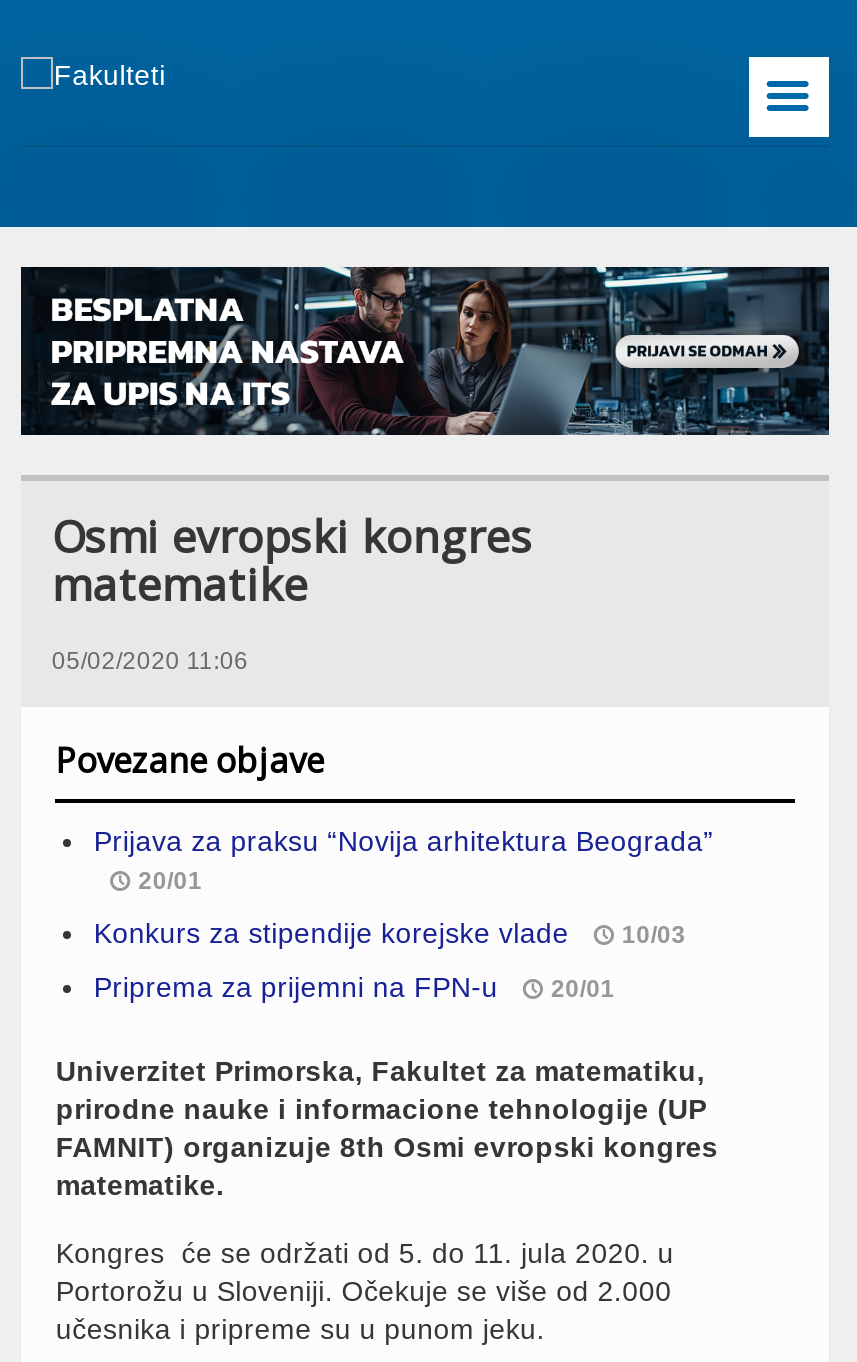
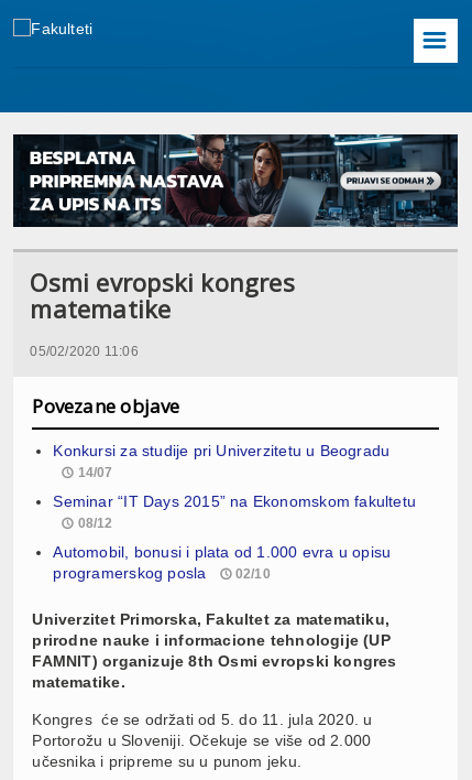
[94,825,714,895] Prijava za praksu “Novija arhitektura Beograda” | 20/01 -> [53,442,390,480] Konkursi za studije pri Univerzitetu u Beogradu | 14/07
[94,917,686,949] Konkurs za stipendije korejske vlade | 10/03 -> [53,492,416,531] Seminar “IT Days 2015” na Ekonomskom fakultetu | 08/12
[94,971,615,1003] Priprema za prijemni na FPN-u | 20/01 -> [53,543,391,582] Automobil, bonusi i plata od 1.000 evra u opisu | programerskog posla | 02/10

